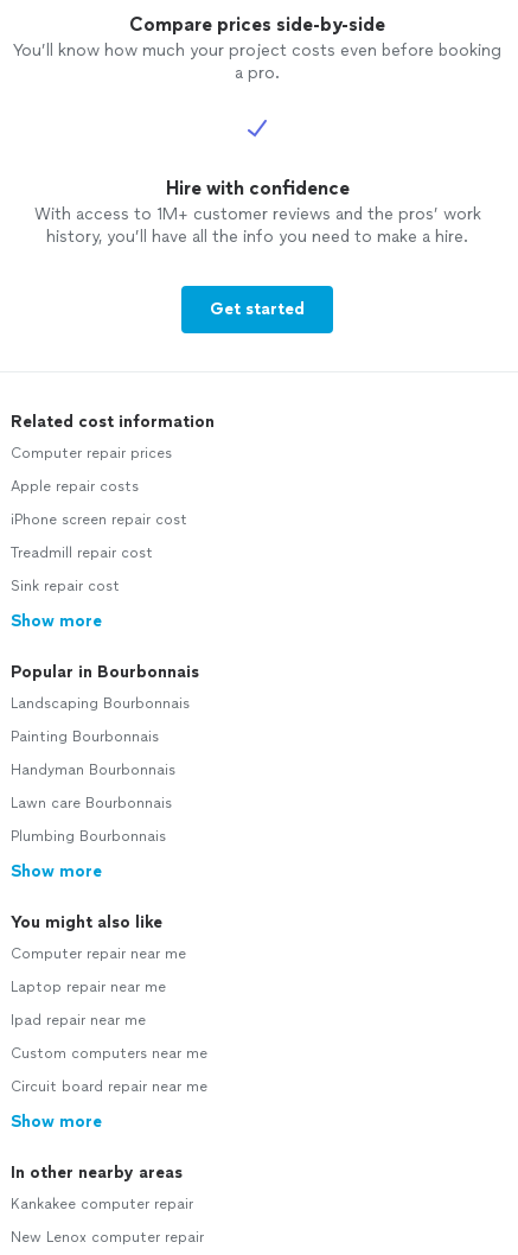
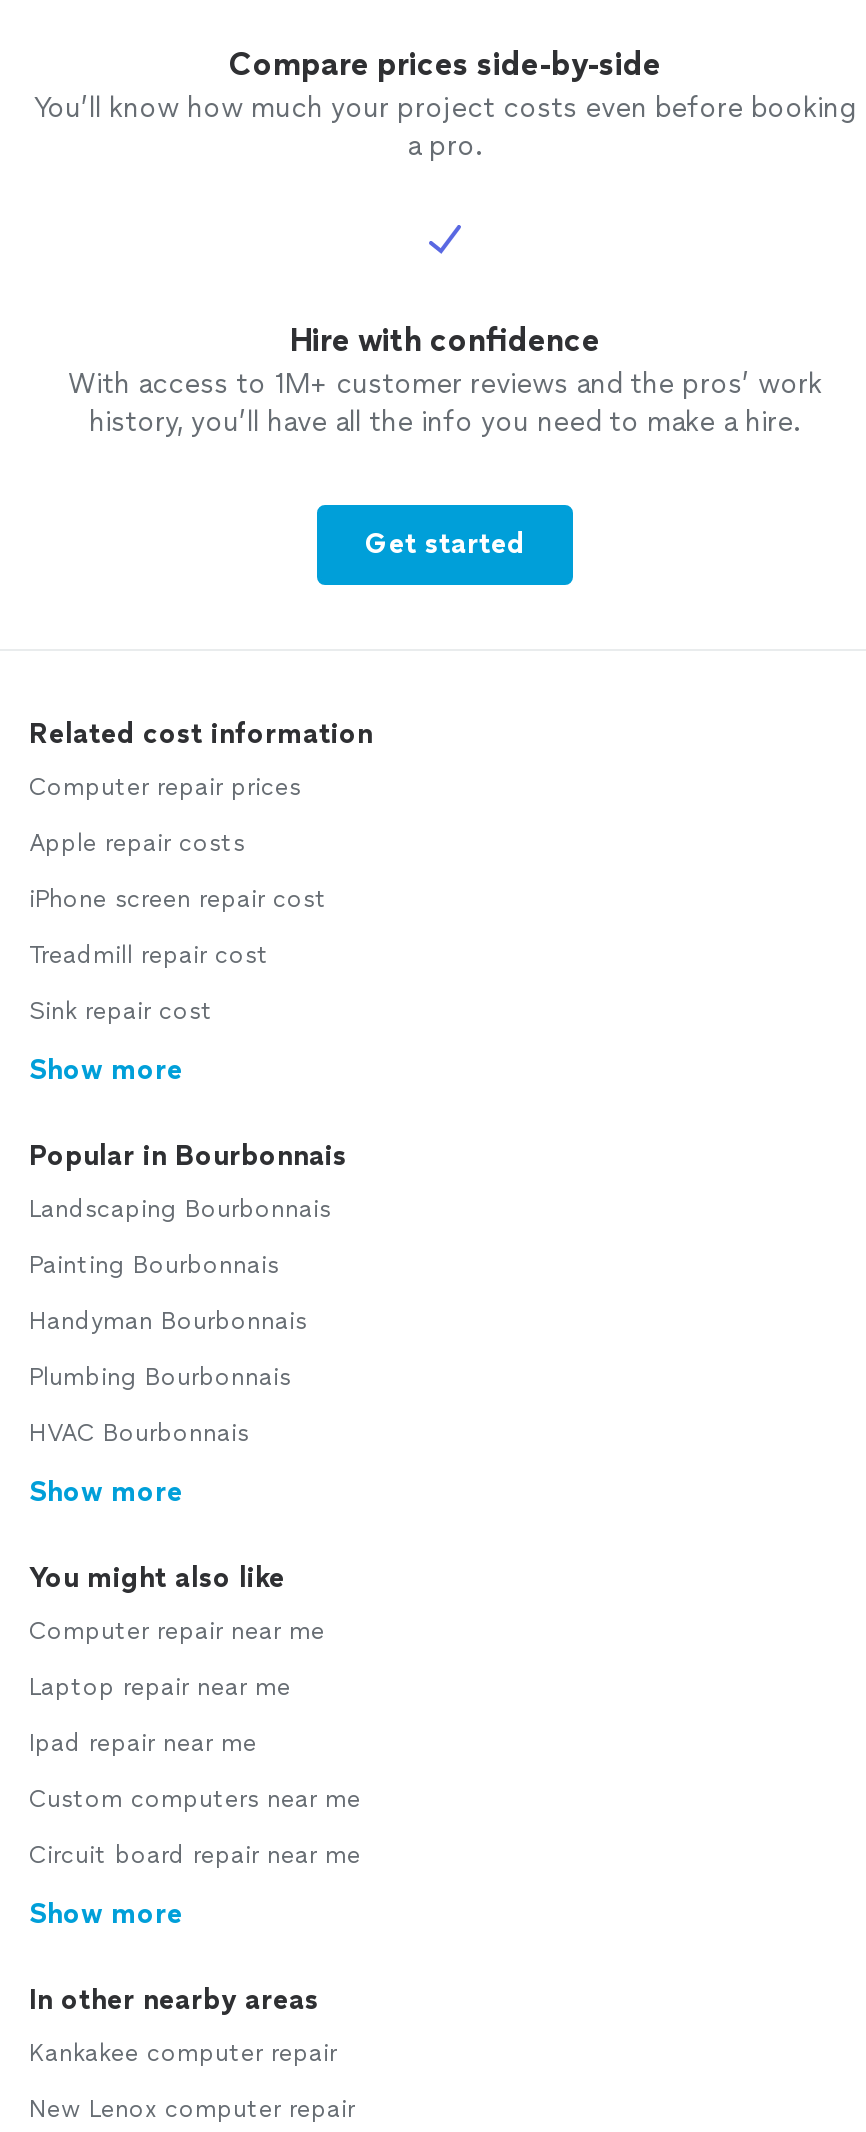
[11,795,172,811] Lawn care Bourbonnais -> none
moved [11,828,166,845] -> [29,1363,291,1391]: Plumbing Bourbonnais
none -> [29,1419,249,1447] HVAC Bourbonnais

